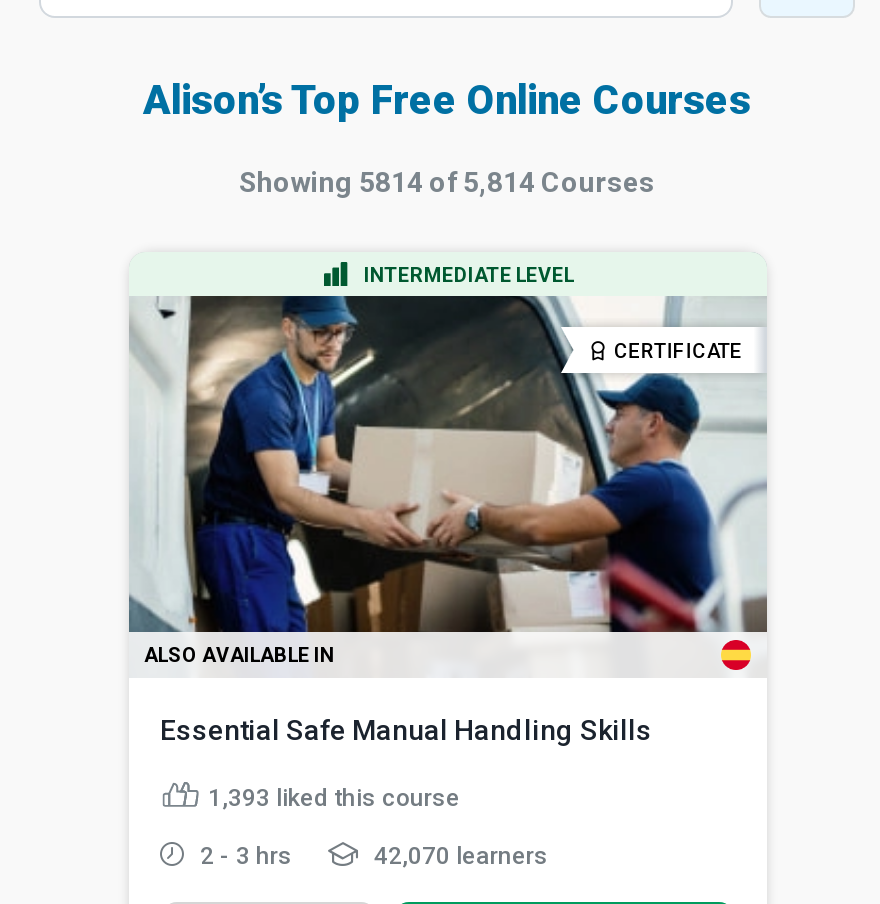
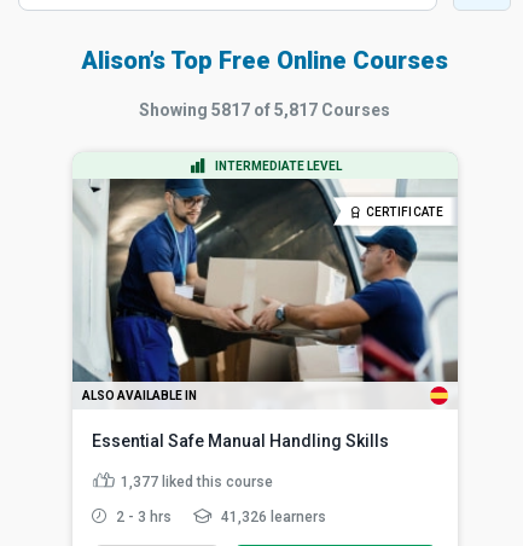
[239,166,655,198] Showing 5814 of 5,814 Courses -> [139,100,390,120] Showing 5817 of 5,817 Courses
[208,784,460,812] 1,393 liked this course -> [120,473,272,490] 1,377 liked this course
[368,841,548,869] 42,070 learners -> [217,508,326,525] 41,326 learners

